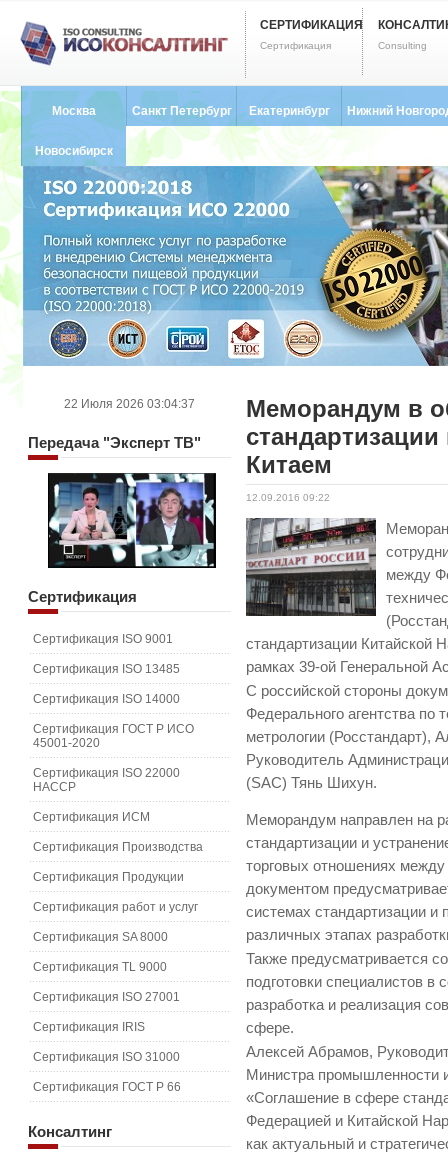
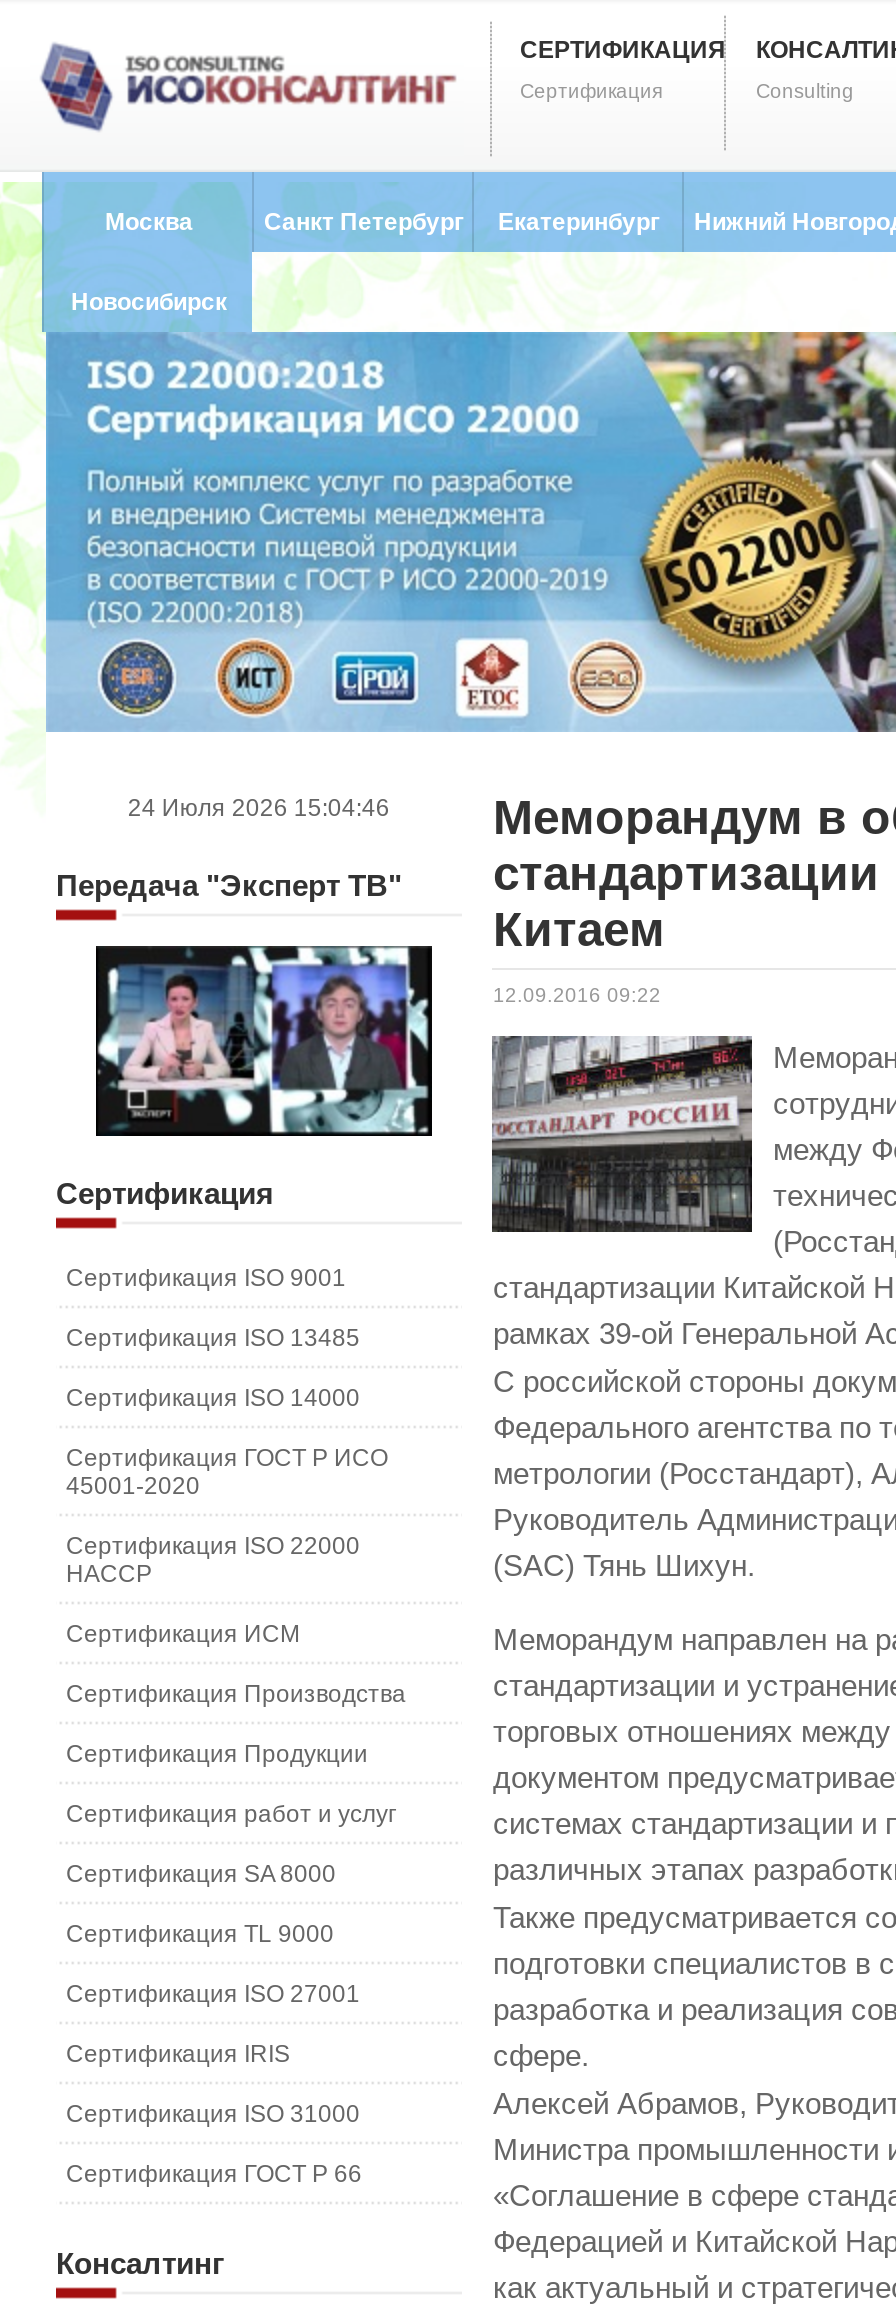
[64,397,195,411] 22 Июля 2026 03:04:37 -> [128,794,390,822] 24 Июля 2026 15:04:46

